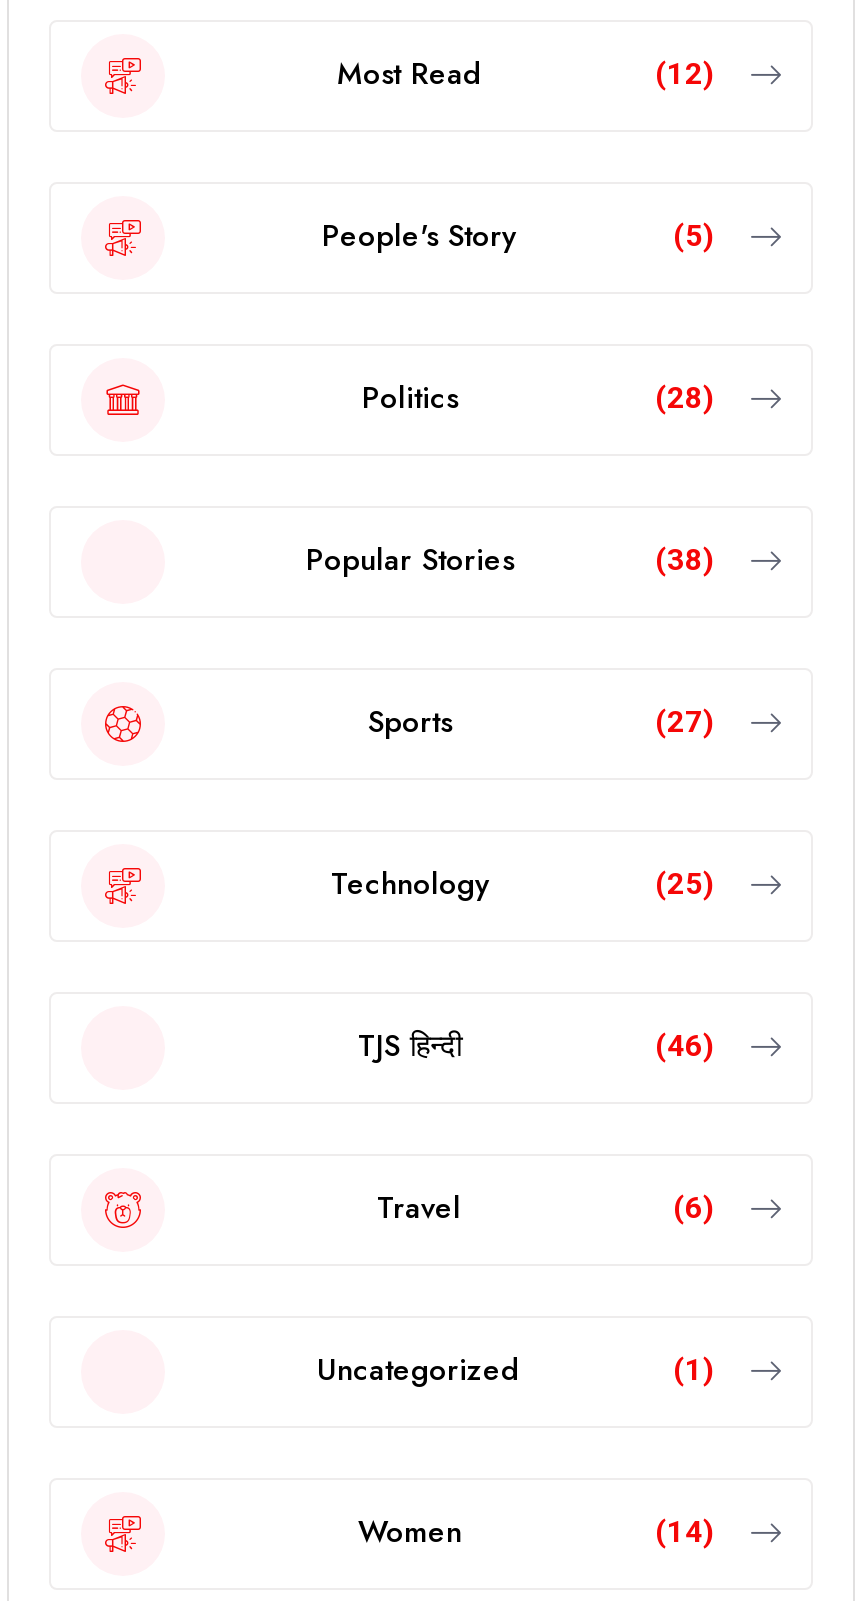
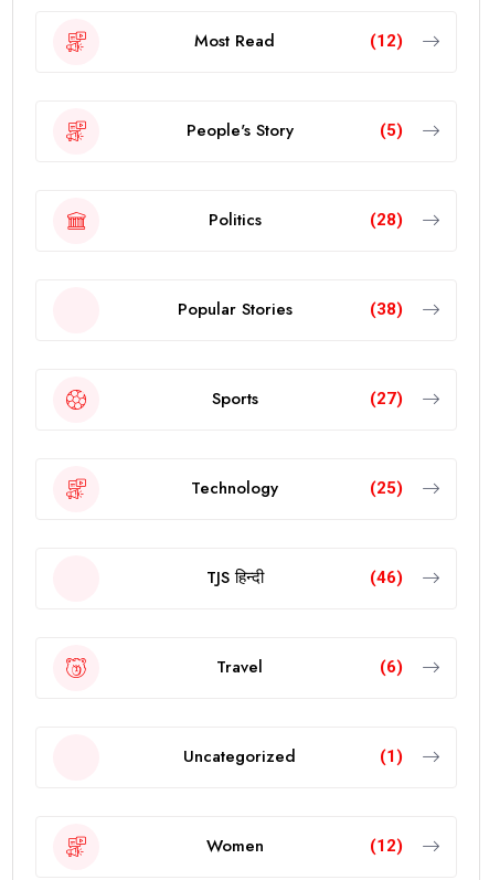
[655,1515,715,1551] (14) -> [370,836,403,856] (12)

